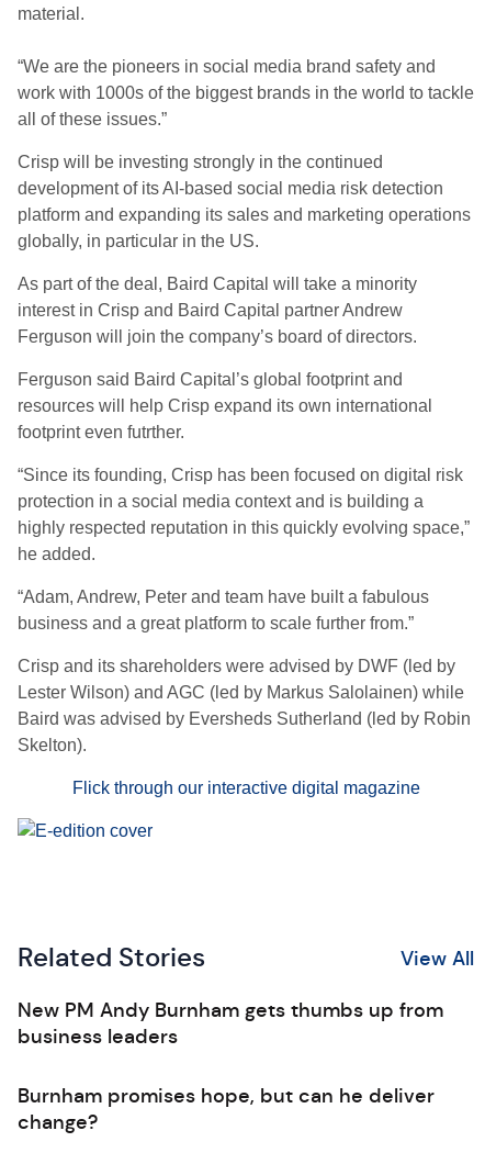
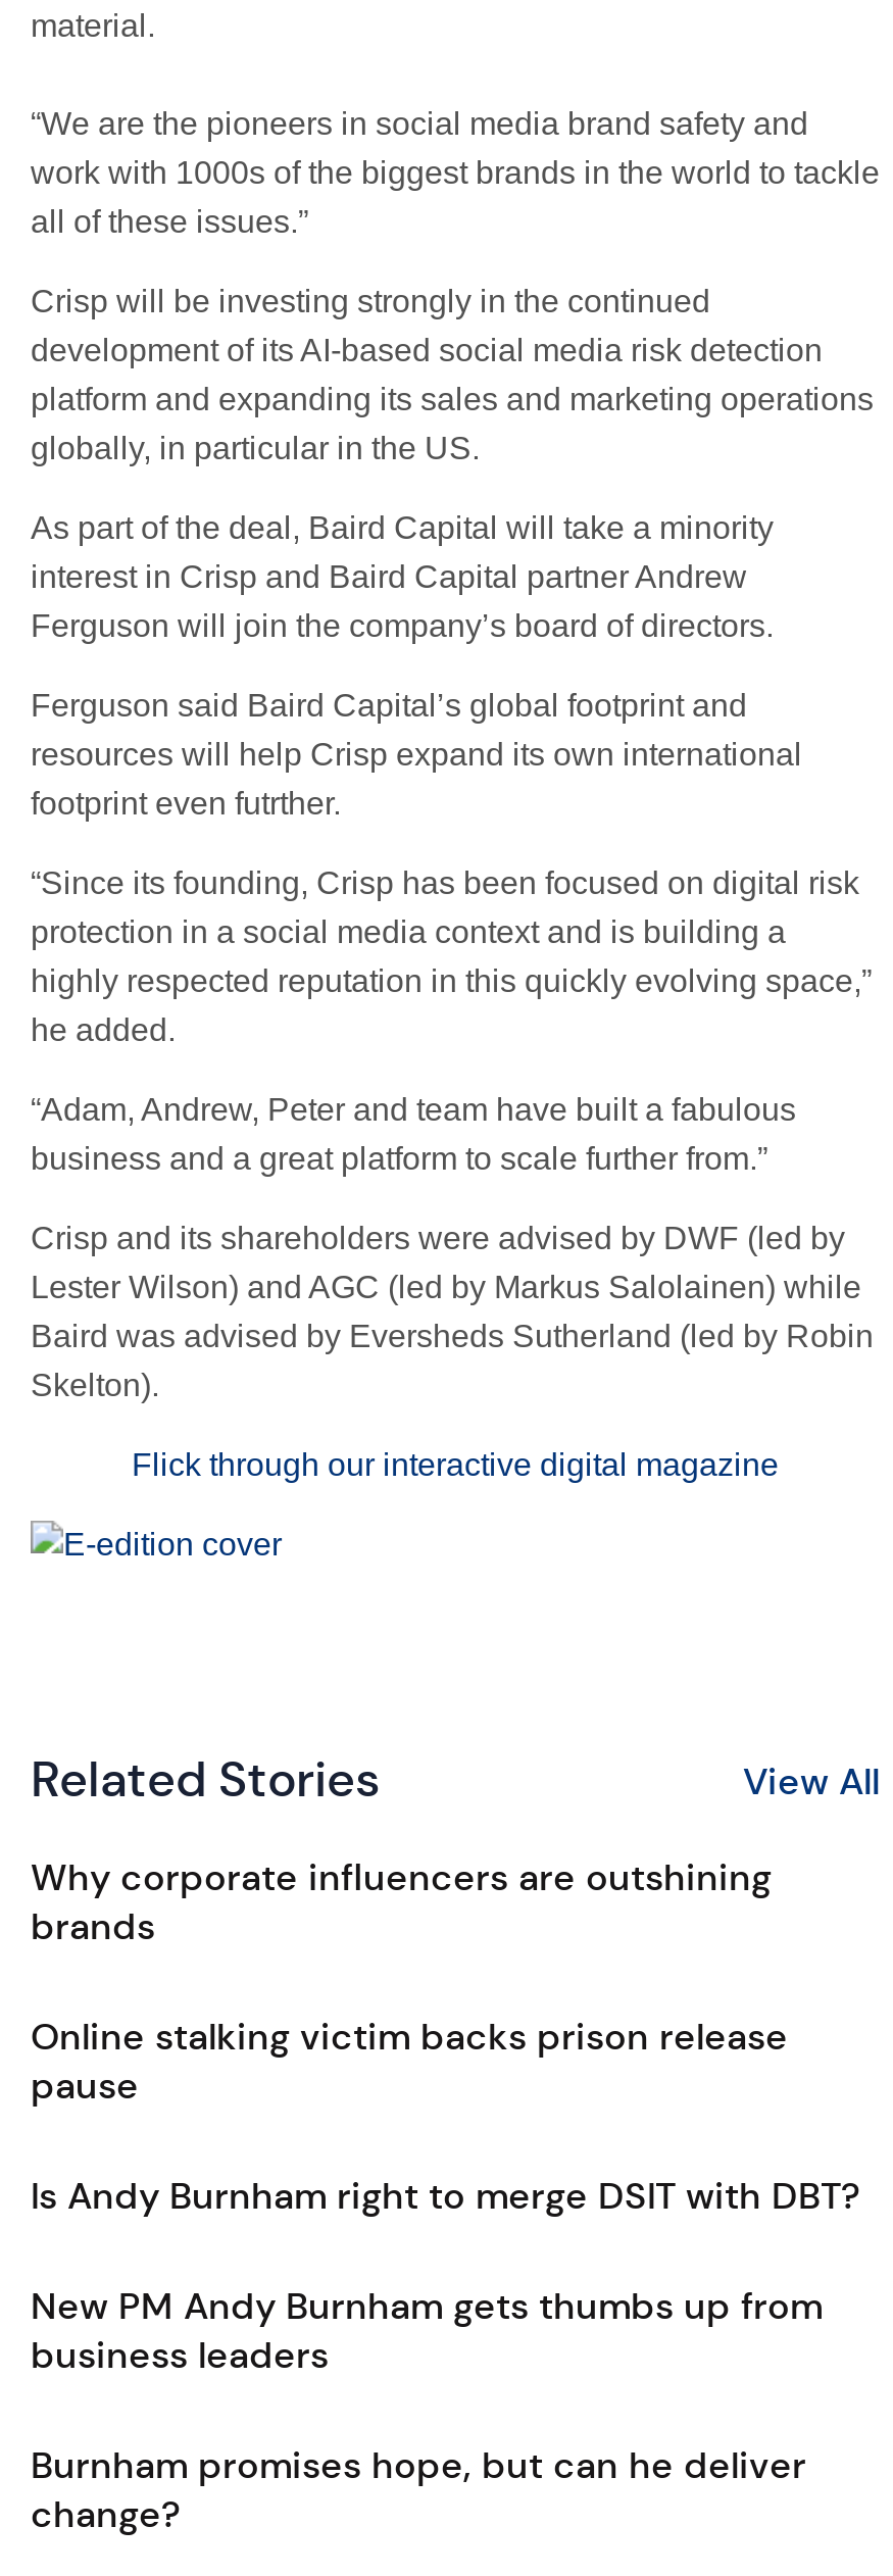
none -> [31,1855,859,2219] Why corporate influencers are outshining | brands | Online stalking victim backs prison release | pause | Is Andy Burnham right to merge DSIT with DBT?

